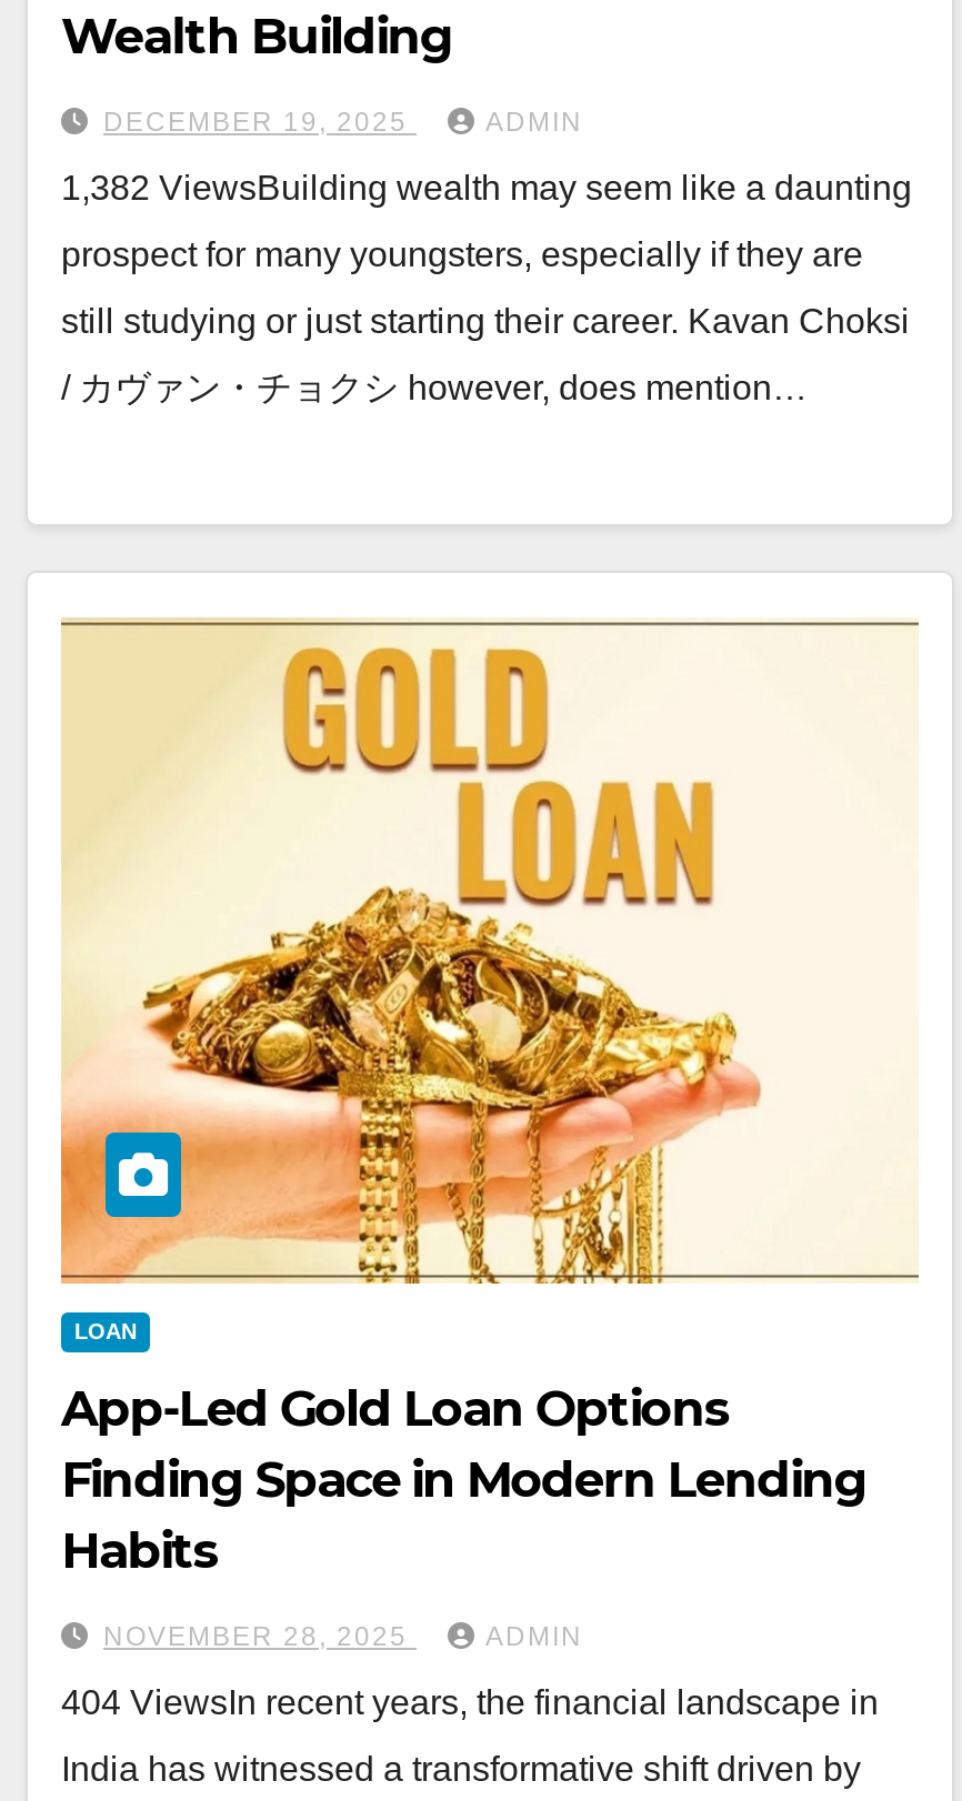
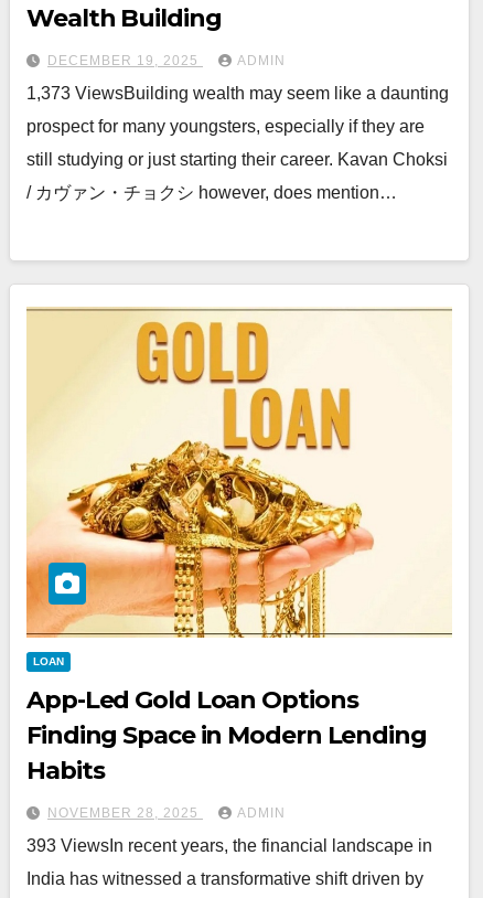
[61,170,912,208] 1,382 ViewsBuilding wealth may seem like a daunting -> [26,84,449,103] 1,373 ViewsBuilding wealth may seem like a daunting
[61,1683,879,1721] 404 ViewsIn recent years, the financial landscape in -> [26,836,432,855] 393 ViewsIn recent years, the financial landscape in

